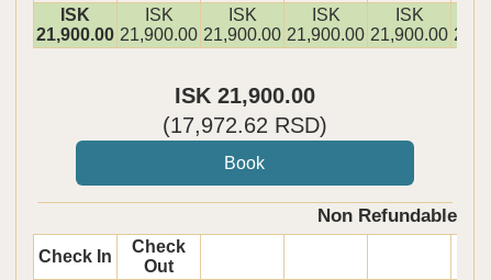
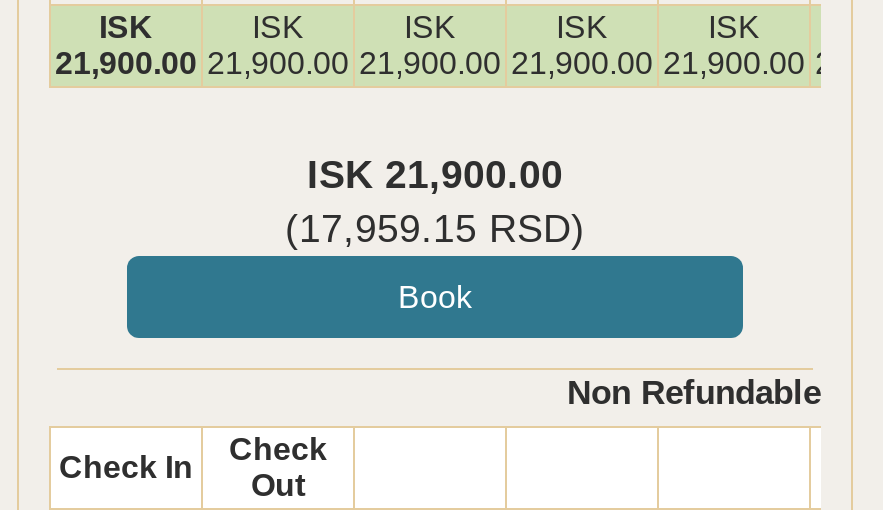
[163,113,327,137] (17,972.62 RSD) -> [285,206,585,250] (17,959.15 RSD)

